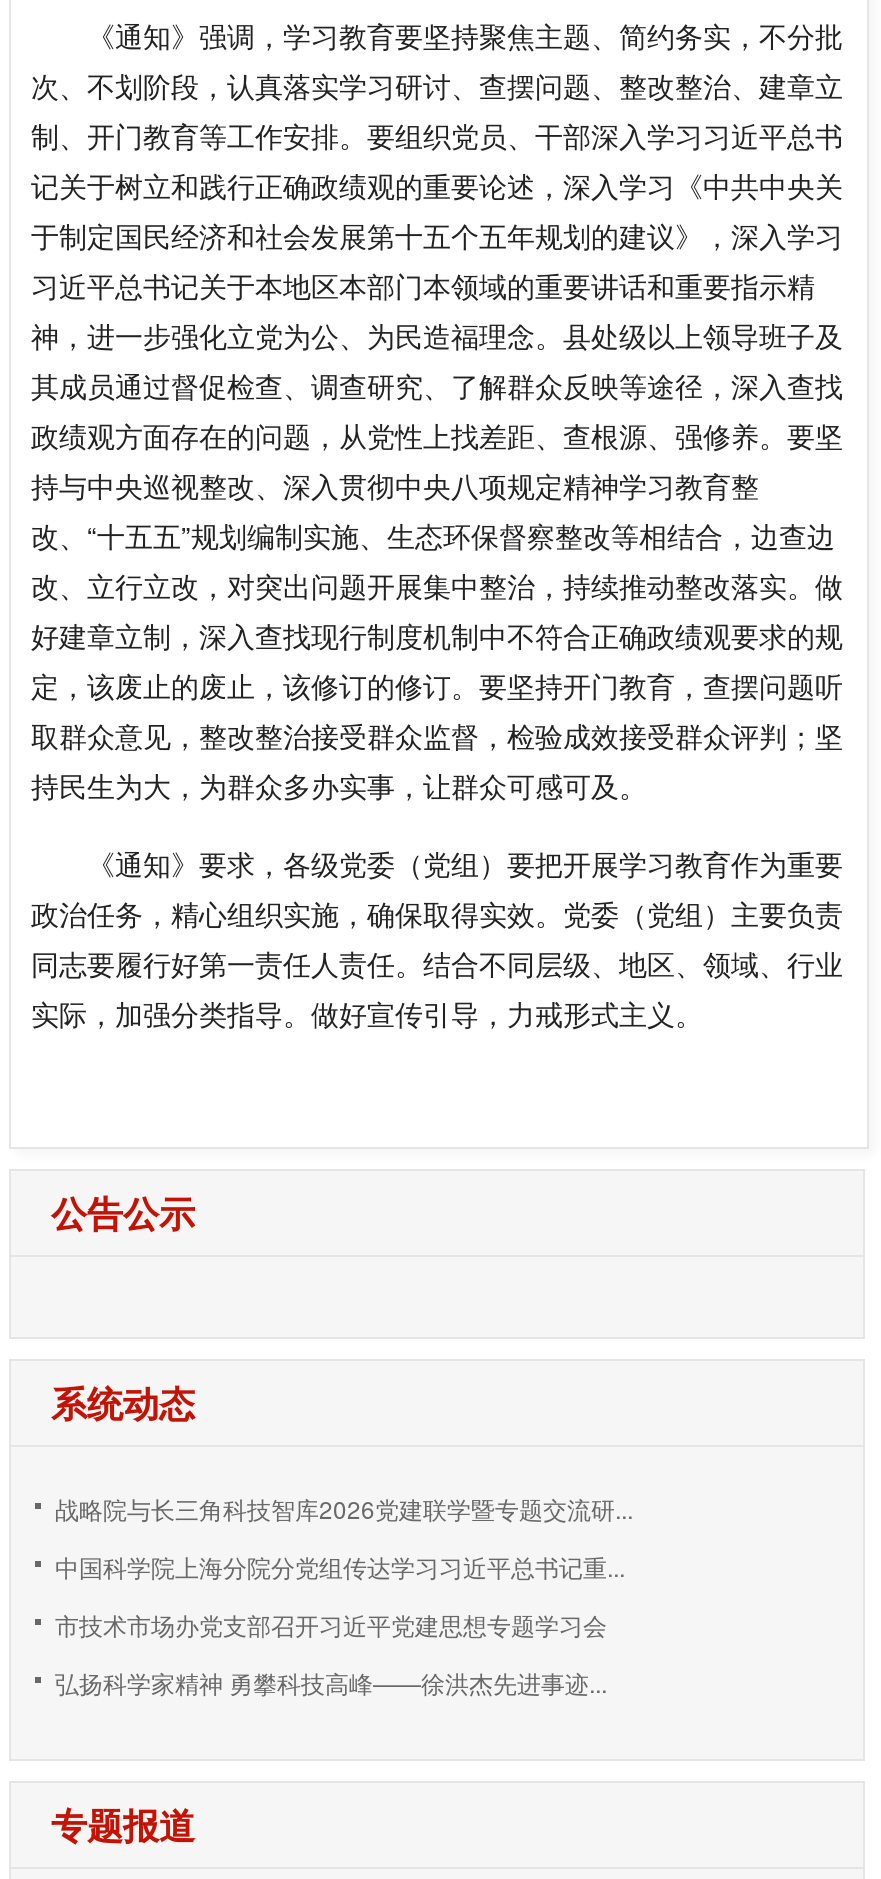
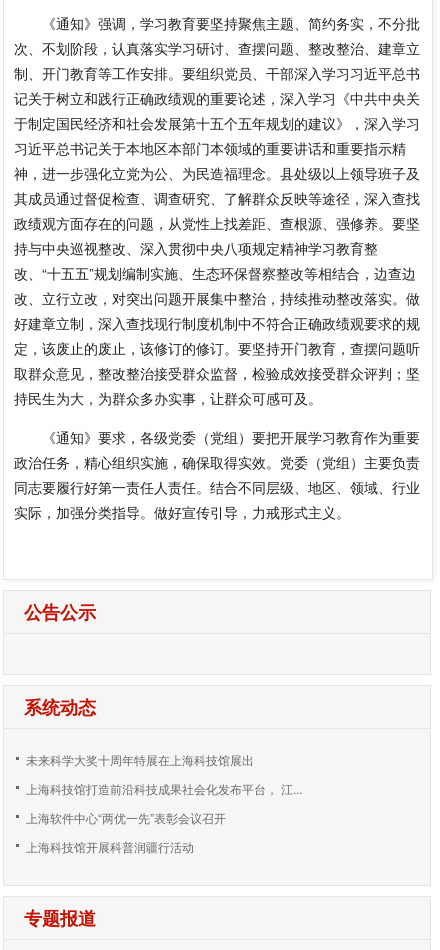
[55,1491,633,1525] 战略院与长三角科技智库2026党建联学暨专题交流研... -> [26,751,254,768] 未来科学大奖十周年特展在上海科技馆展出
[55,1549,625,1583] 中国科学院上海分院分党组传达学习习近平总书记重... -> [26,780,302,797] 上海科技馆打造前沿科技成果社会化发布平台， 江...
[55,1607,607,1641] 市技术市场办党支部召开习近平党建思想专题学习会 -> [26,809,226,826] 上海软件中心“两优一先”表彰会议召开
[55,1665,607,1699] 弘扬科学家精神 勇攀科技高峰——徐洪杰先进事迹... -> [26,838,194,855] 上海科技馆开展科普润疆行活动

